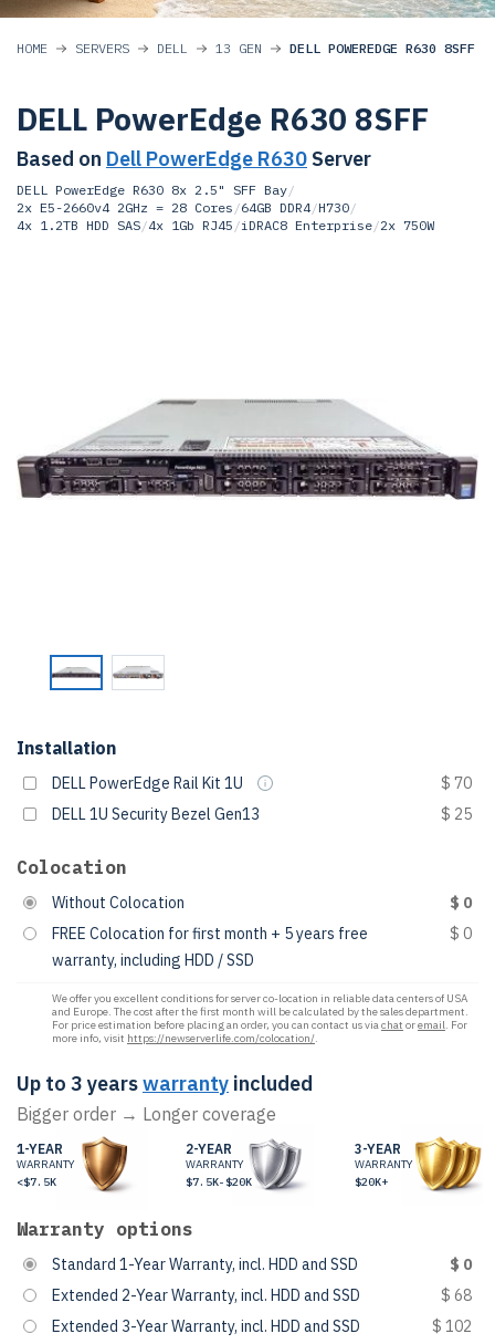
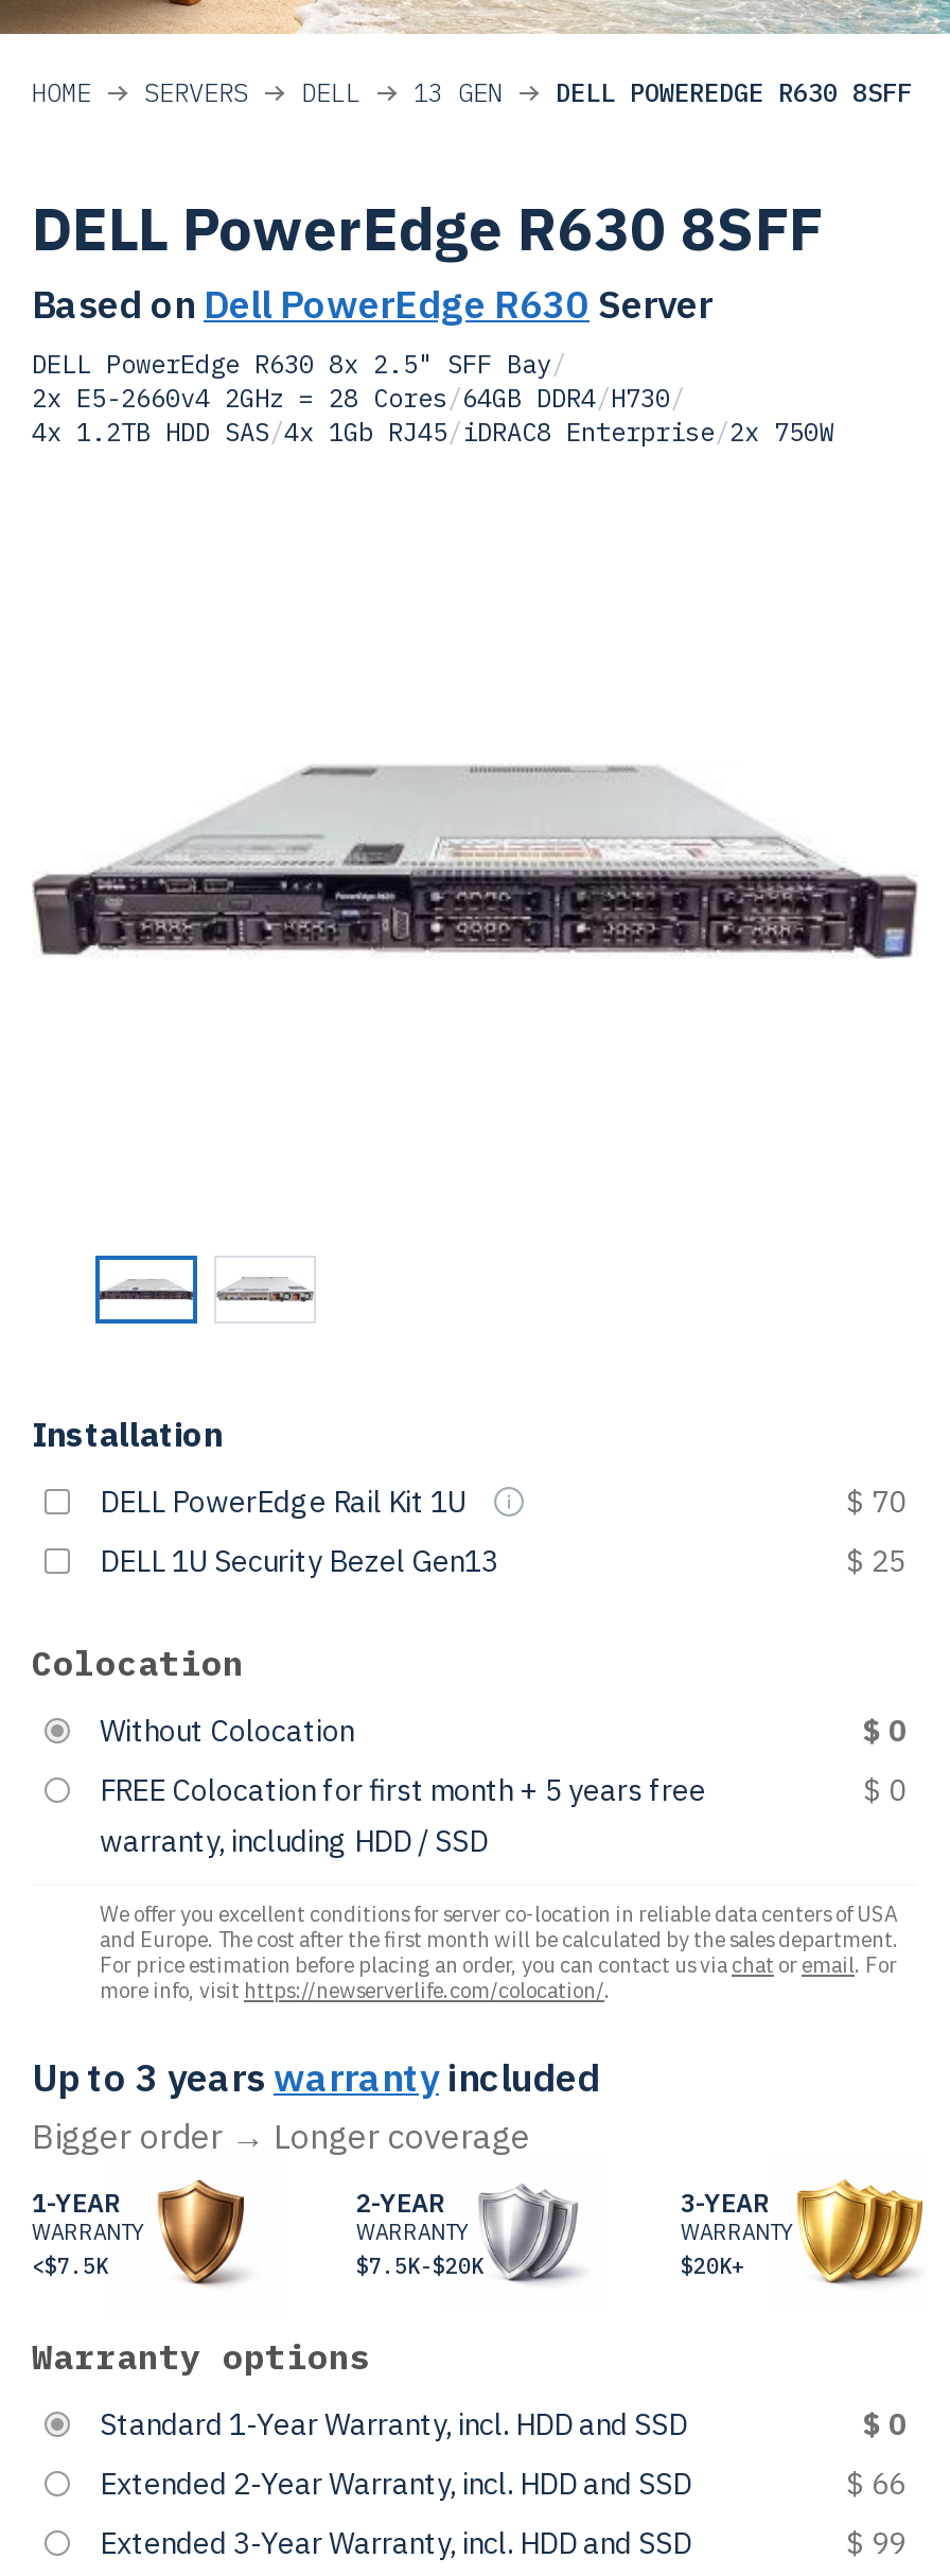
[441,1285,472,1305] $ 68 -> [846,2465,905,2503] $ 66
[432,1316,472,1336] $ 102 -> [846,2524,905,2562] $ 99

